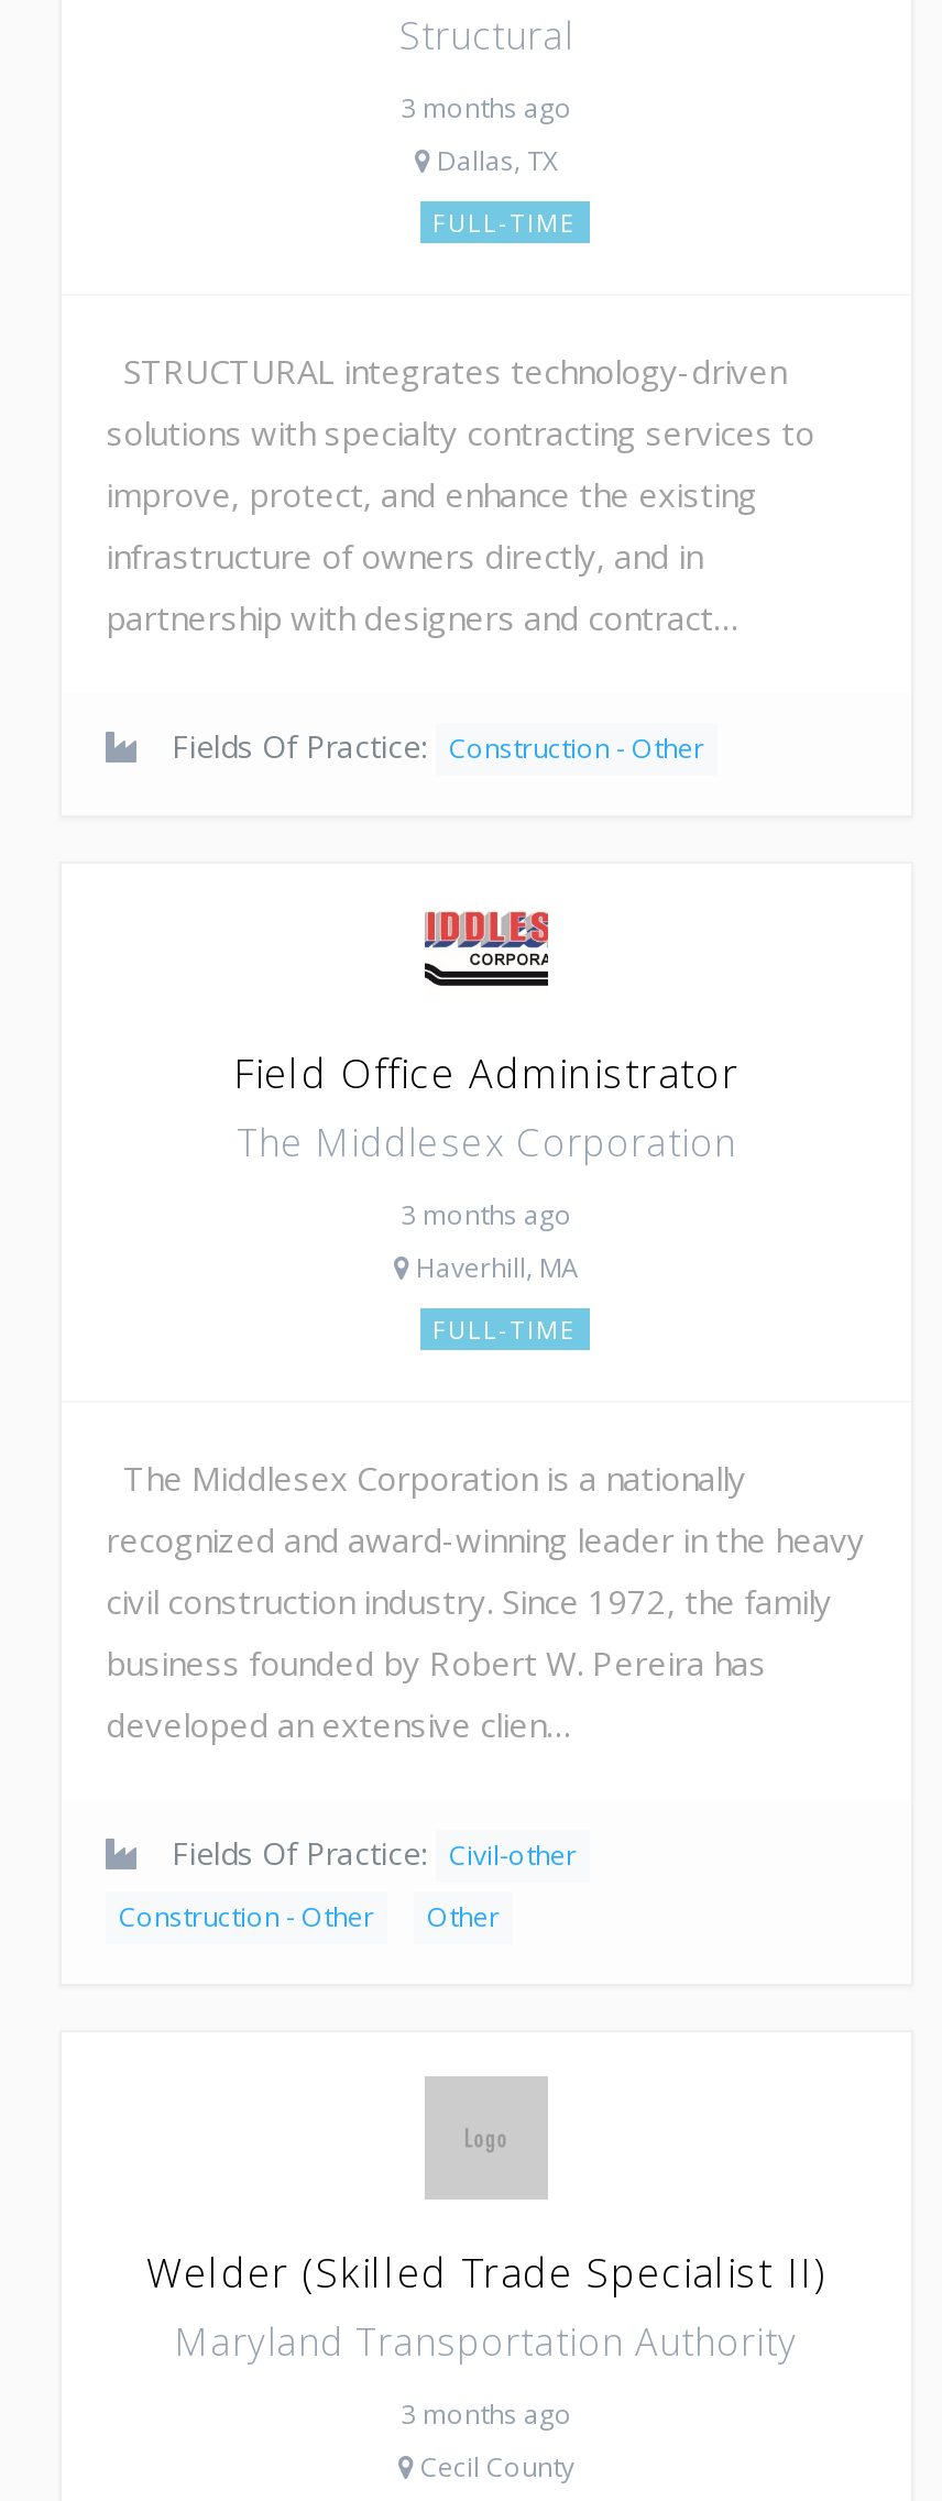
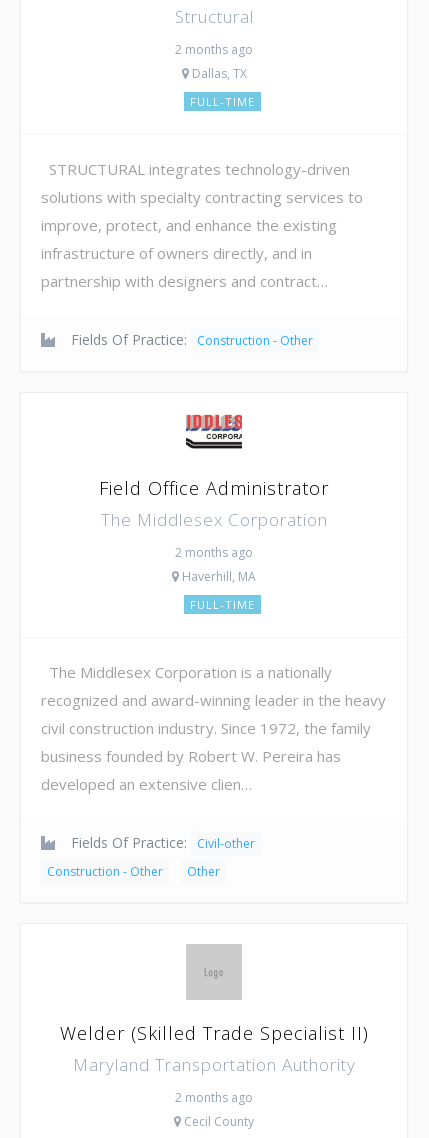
[401,88,572,126] 3 months ago -> [175,41,253,58] 2 months ago
[401,1195,572,1233] 3 months ago -> [175,544,253,561] 2 months ago
[401,2394,572,2432] 3 months ago -> [175,1089,253,1106] 2 months ago

